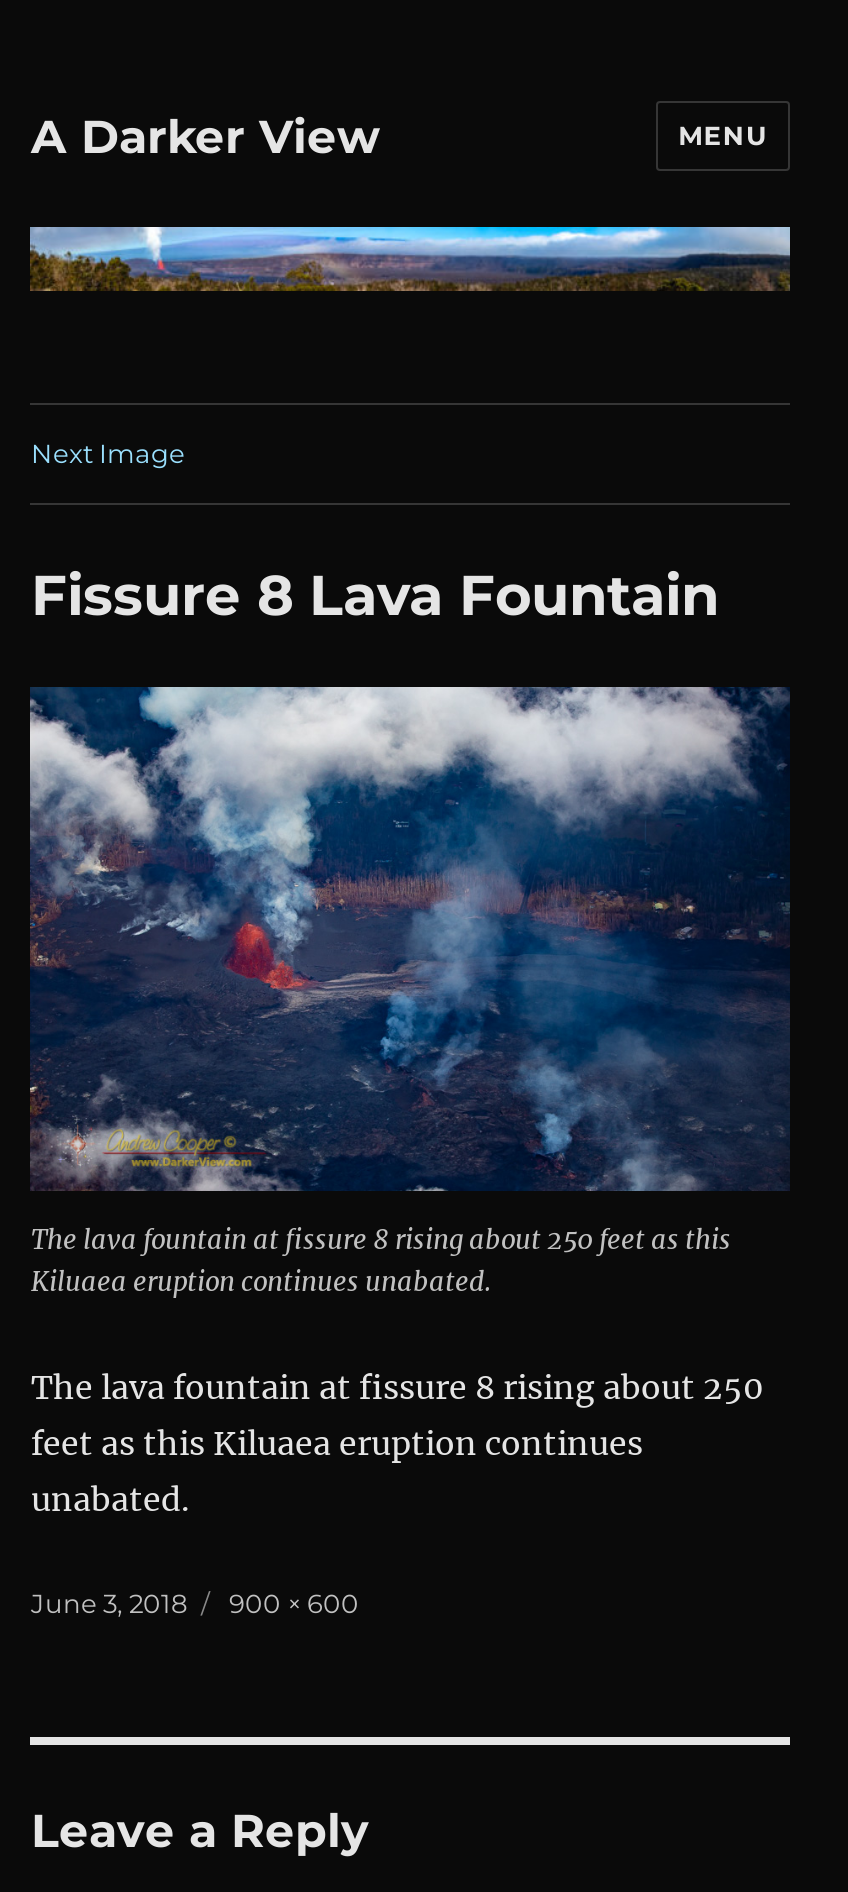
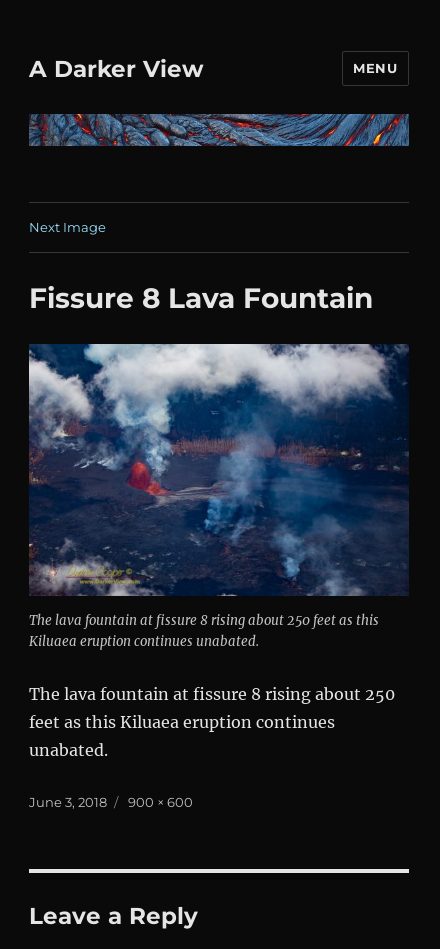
[28,225,792,293] [image] -> [28,113,410,147] [image]

